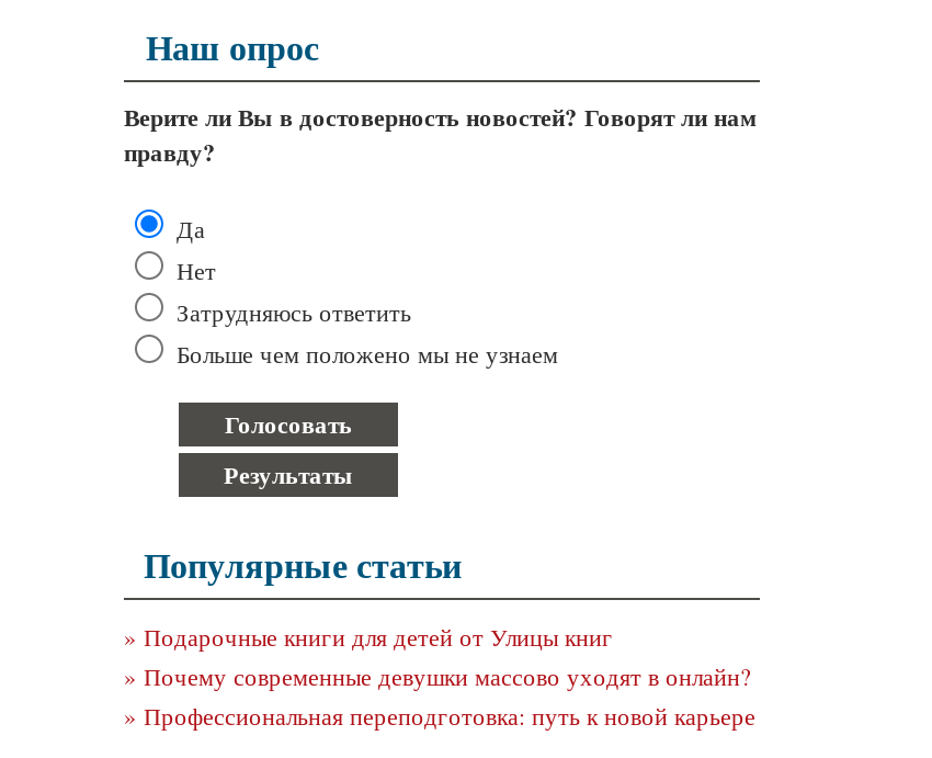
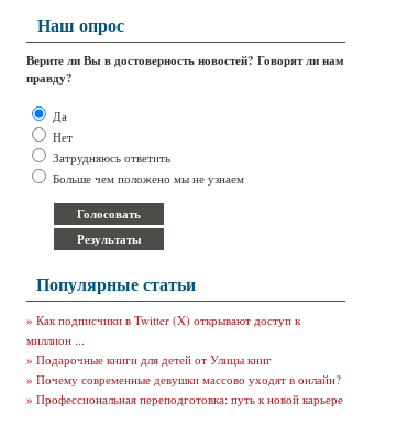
none -> [26,312,300,348] » Как подписчики в Twitter (X) открывают доступ к | миллион ...

